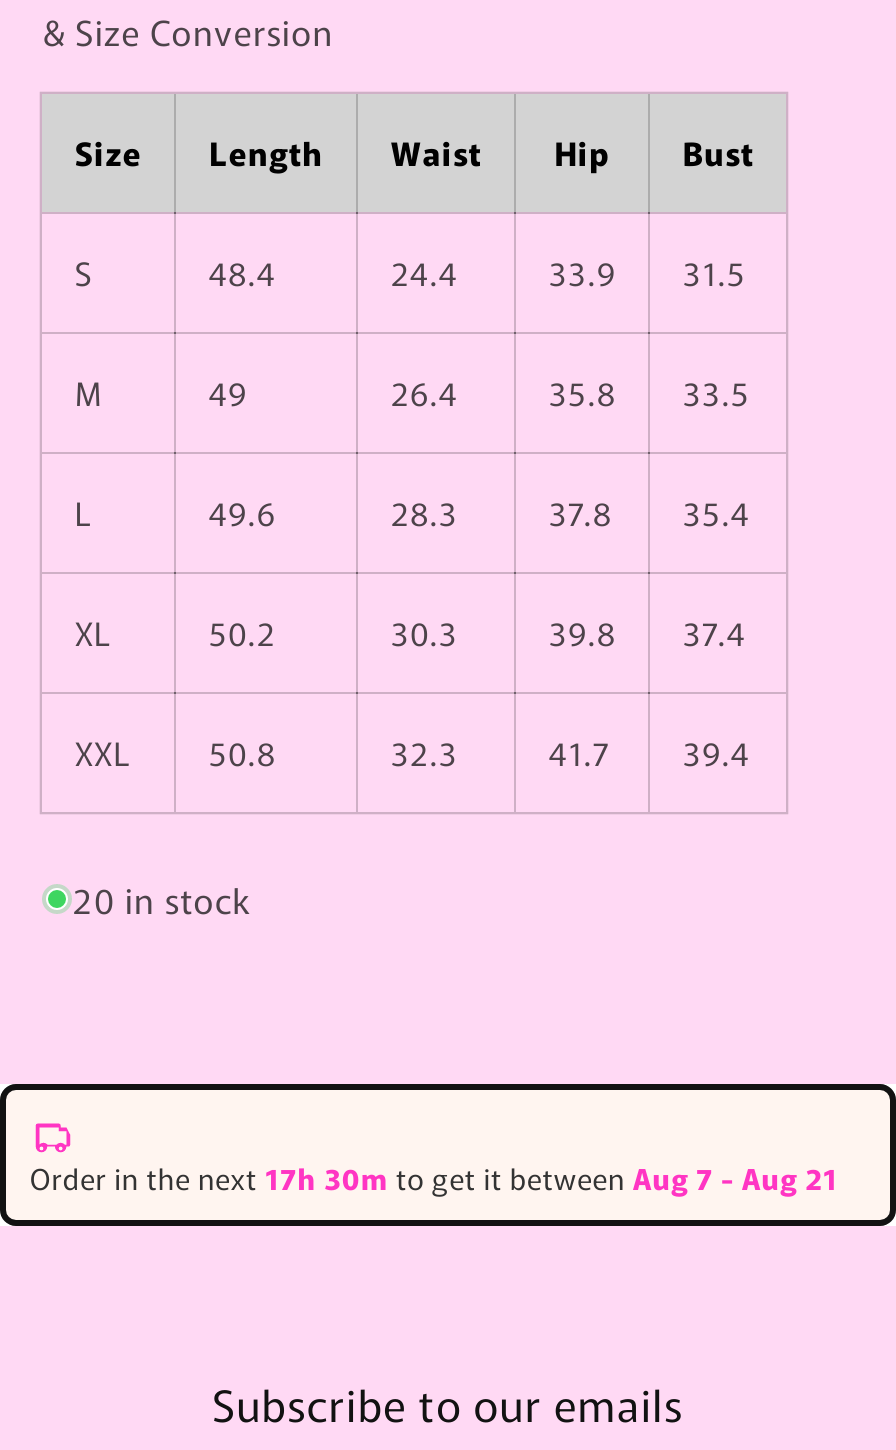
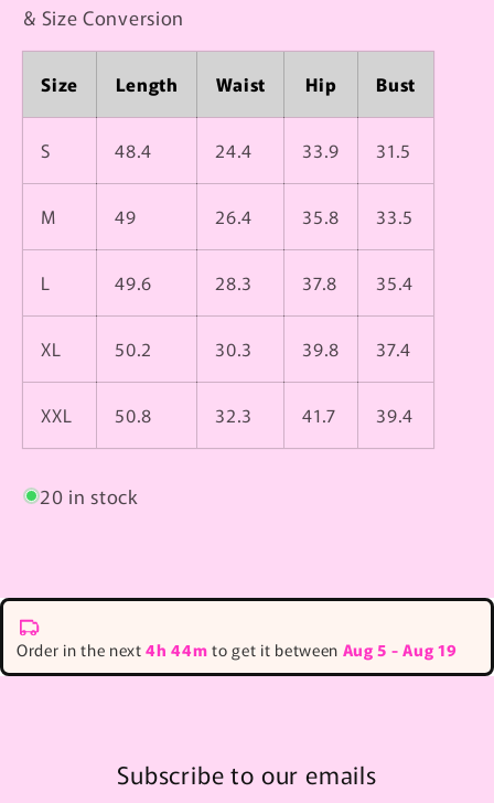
[30,1157,838,1199] Order in the next 17h 30m to get it between Aug 7 - Aug 21 -> [17,638,457,661] Order in the next 4h 44m to get it between Aug 5 - Aug 19

